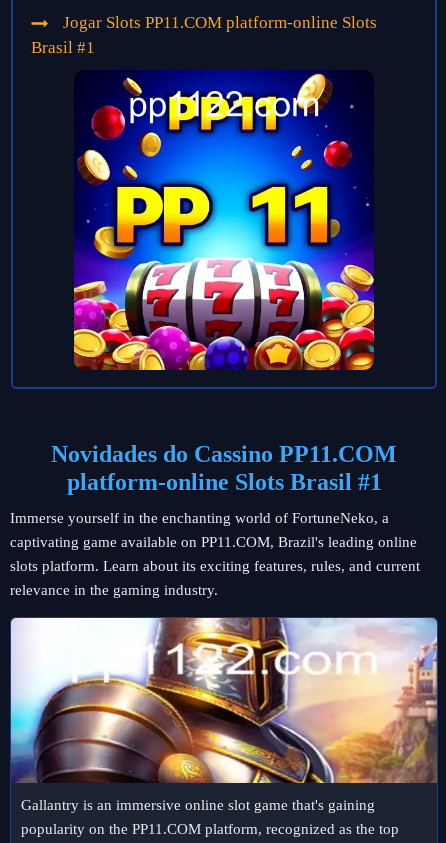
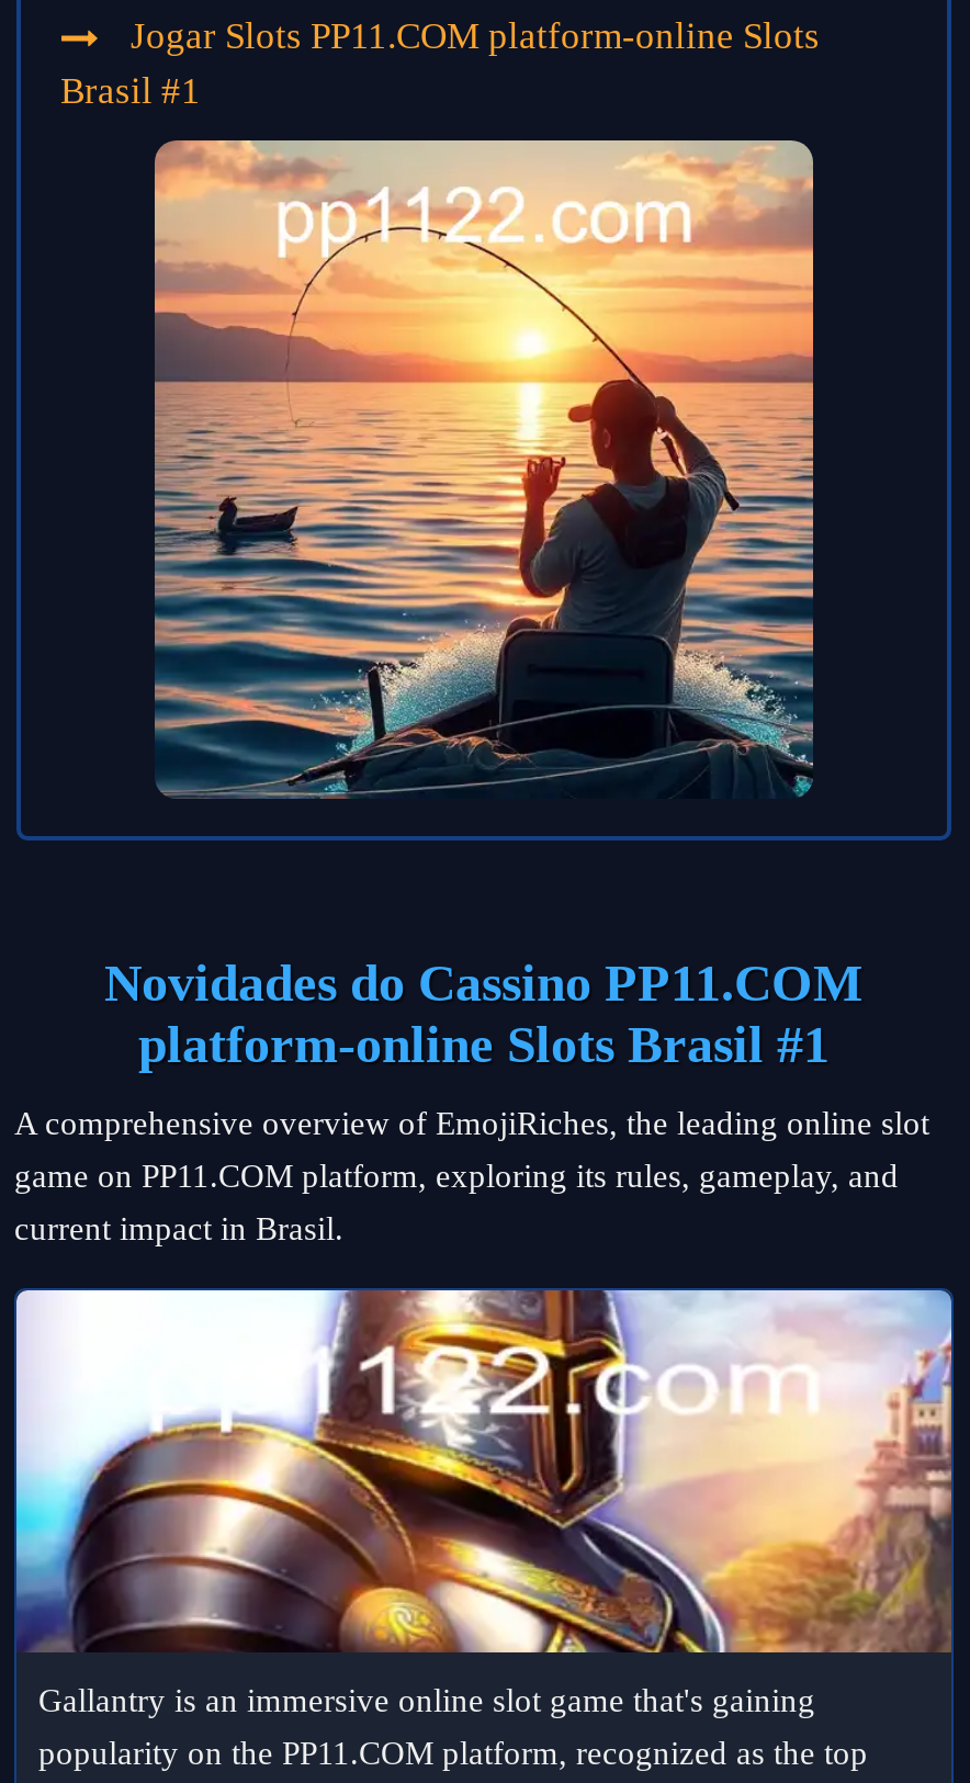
[73,70,375,371] [image] -> [153,138,815,799] [image]
[10,510,420,598] Immerse yourself in the enchanting world of FortuneNeko, a | captivating game available on PP11.COM, Brazil's leading online | slots platform. Learn about its exciting features, rules, and current | relevance in the gaming industry. -> [14,1106,929,1246] A comprehensive overview of EmojiRiches, the leading online slot | game on PP11.COM platform, exploring its rules, gameplay, and | current impact in Brasil.

